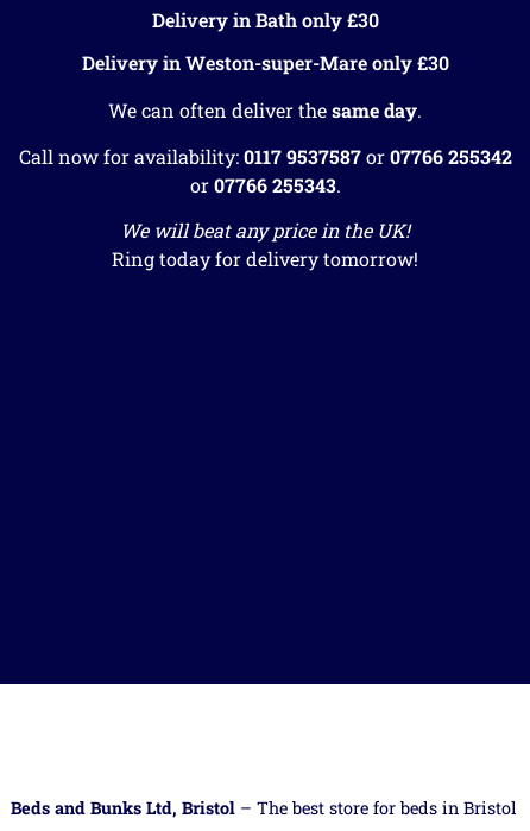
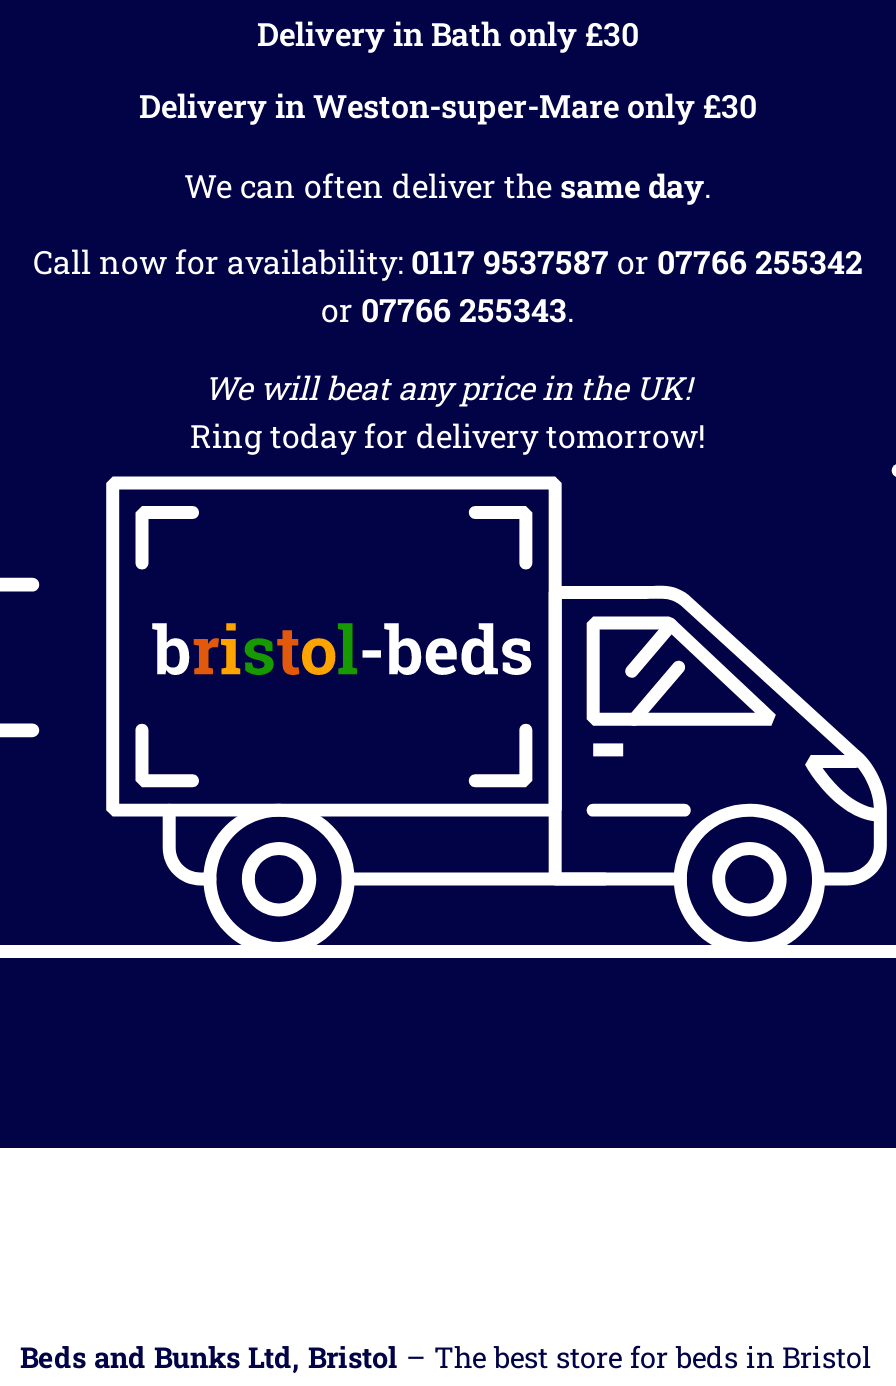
none -> [6,463,890,961] [image]

